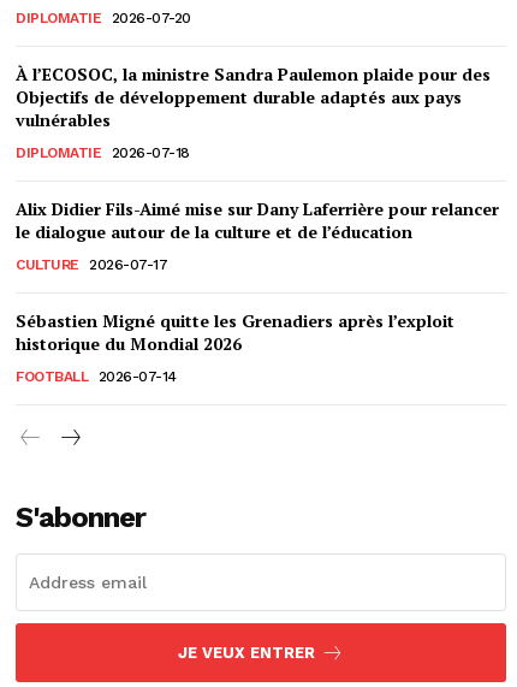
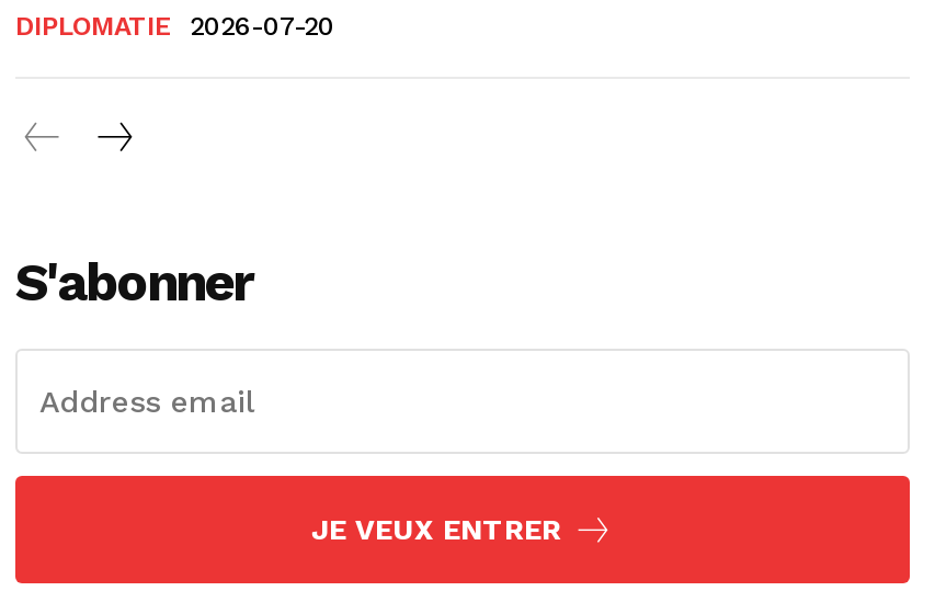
[16,62,499,385] À l’ECOSOC, la ministre Sandra Paulemon plaide pour des | Objectifs de développement durable adaptés aux pays | vulnérables | DIPLOMATIE | 2026-07-18 | Alix Didier Fils-Aimé mise sur Dany Laferrière pour relancer | le dialogue autour de la culture et de l’éducation | CULTURE | 2026-07-17 | Sébastien Migné quitte les Grenadiers après l’exploit | historique du Mondial 2026 | FOOTBALL | 2026-07-14 -> none

